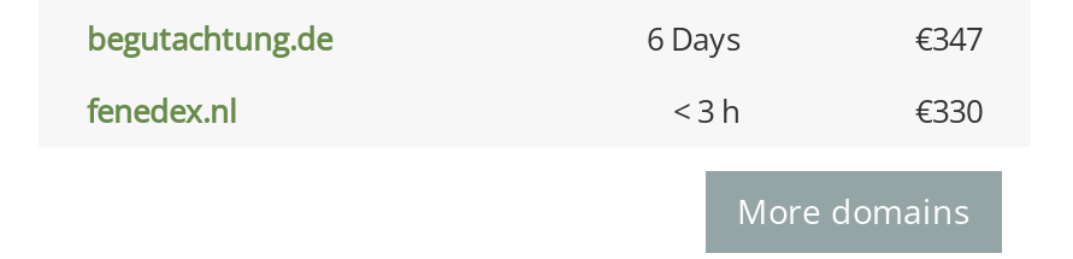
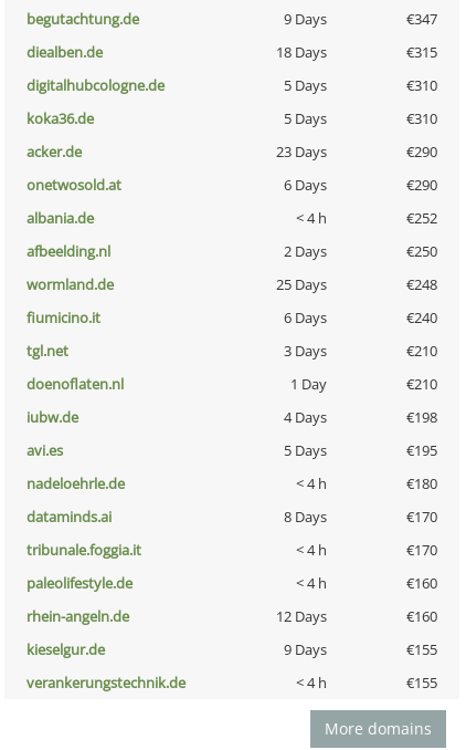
[647,17,741,60] 6 Days -> [283,9,326,29] 9 Days
[87,89,983,133] fenedex.nl | < 3 h | €330 -> [27,42,437,692] diealben.de | 18 Days | €315 | digitalhubcologne.de | 5 Days | €310 | koka36.de | 5 Days | €310 | acker.de | 23 Days | €290 | onetwosold.at | 6 Days | €290 | albania.de | < 4 h | €252 | afbeelding.nl | 2 Days | €250 | wormland.de | 25 Days | €248 | fiumicino.it | 6 Days | €240 | tgl.net | 3 Days | €210 | doenoflaten.nl | 1 Day | €210 | iubw.de | 4 Days | €198 | avi.es | 5 Days | €195 | nadeloehrle.de | < 4 h | €180 | dataminds.ai | 8 Days | €170 | tribunale.foggia.it | < 4 h | €170 | paleolifestyle.de | < 4 h | €160 | rhein-angeln.de | 12 Days | €160 | kieselgur.de | 9 Days | €155 | verankerungstechnik.de | < 4 h | €155

